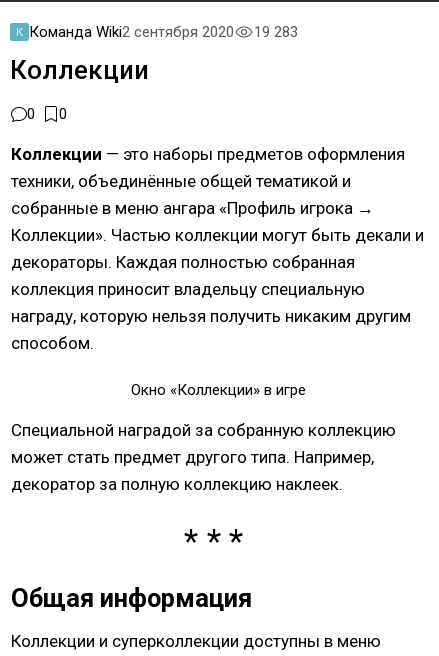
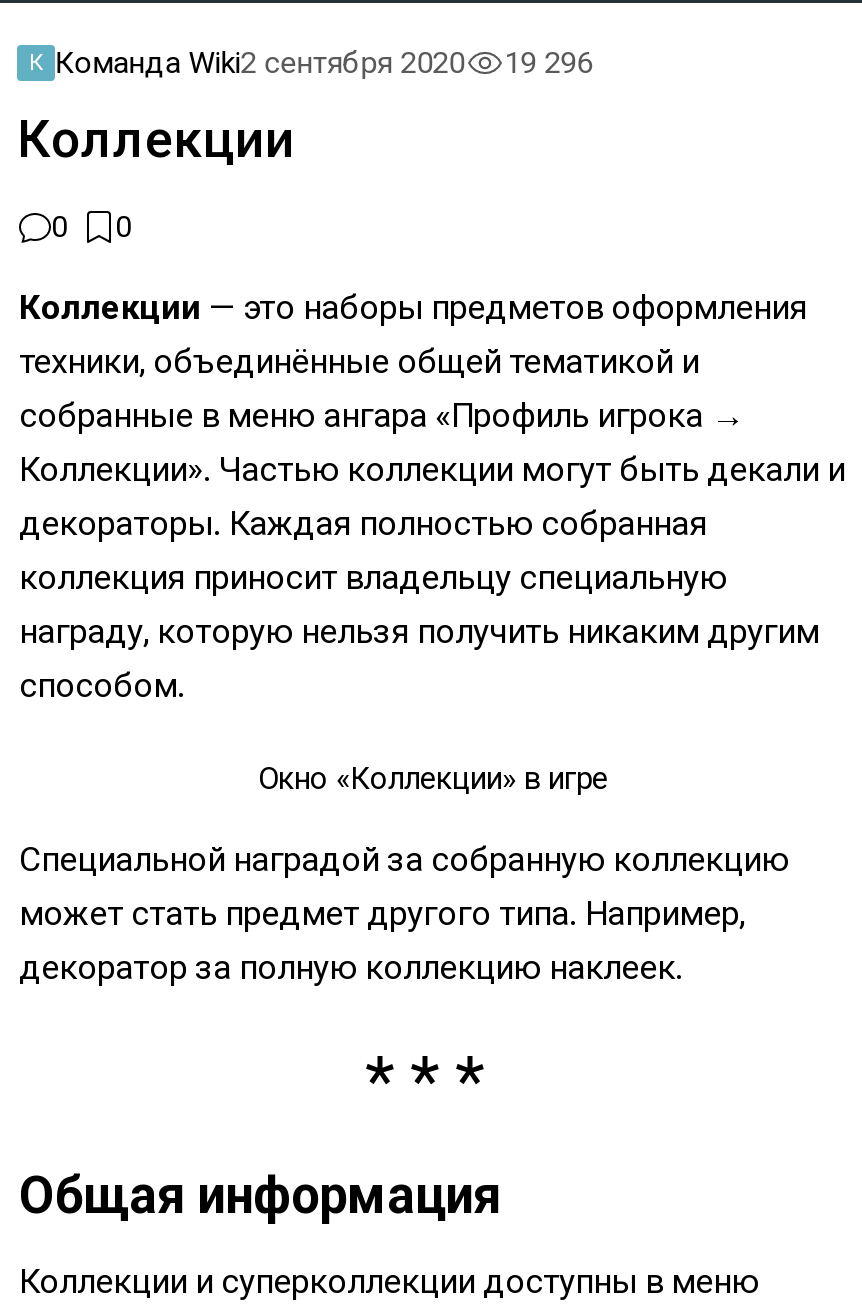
[29,23,298,41] Команда Wiki2 сентября 2020 19 283 -> [55,45,593,81] Команда Wiki2 сентября 2020 19 296

